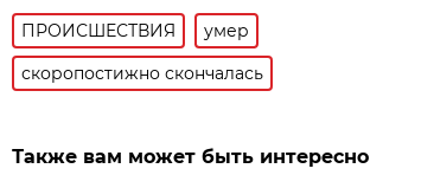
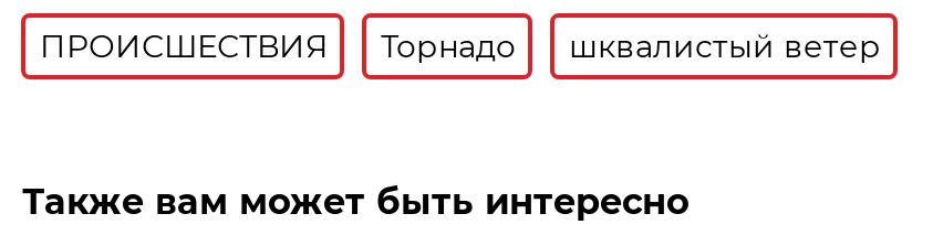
[22,20,264,84] умер | скоропостижно скончалась -> [381,26,881,66] Торнадо | шквалистый ветер

